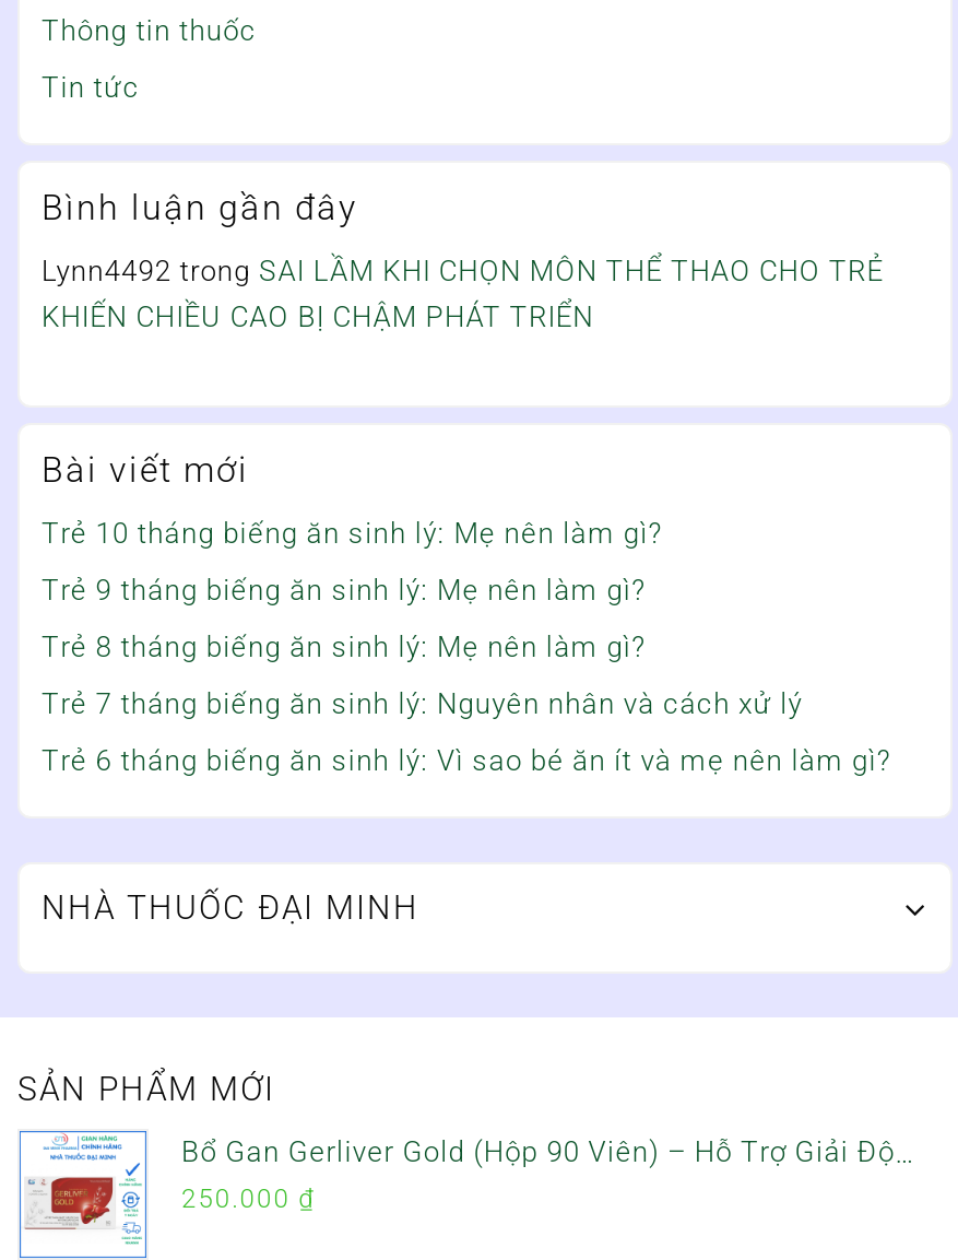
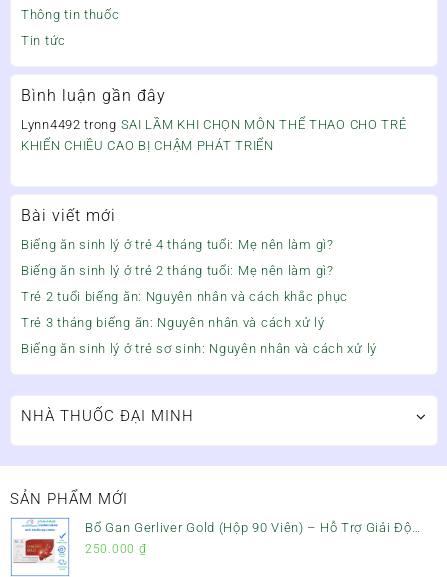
[42,518,663,551] Trẻ 10 tháng biếng ăn sinh lý: Mẹ nên làm gì? -> [21,237,334,252] Biếng ăn sinh lý ở trẻ 4 tháng tuổi: Mẹ nên làm gì?
[42,575,646,608] Trẻ 9 tháng biếng ăn sinh lý: Mẹ nên làm gì? -> [21,263,334,278] Biếng ăn sinh lý ở trẻ 2 tháng tuổi: Mẹ nên làm gì?
[42,632,646,664] Trẻ 8 tháng biếng ăn sinh lý: Mẹ nên làm gì? -> [21,289,348,304] Trẻ 2 tuổi biếng ăn: Nguyên nhân và cách khắc phục
[42,688,803,721] Trẻ 7 tháng biếng ăn sinh lý: Nguyên nhân và cách xử lý -> [21,315,325,330] Trẻ 3 tháng biếng ăn: Nguyên nhân và cách xử lý
[42,745,892,778] Trẻ 6 tháng biếng ăn sinh lý: Vì sao bé ăn ít và mẹ nên làm gì? -> [21,341,377,356] Biếng ăn sinh lý ở trẻ sơ sinh: Nguyên nhân và cách xử lý

